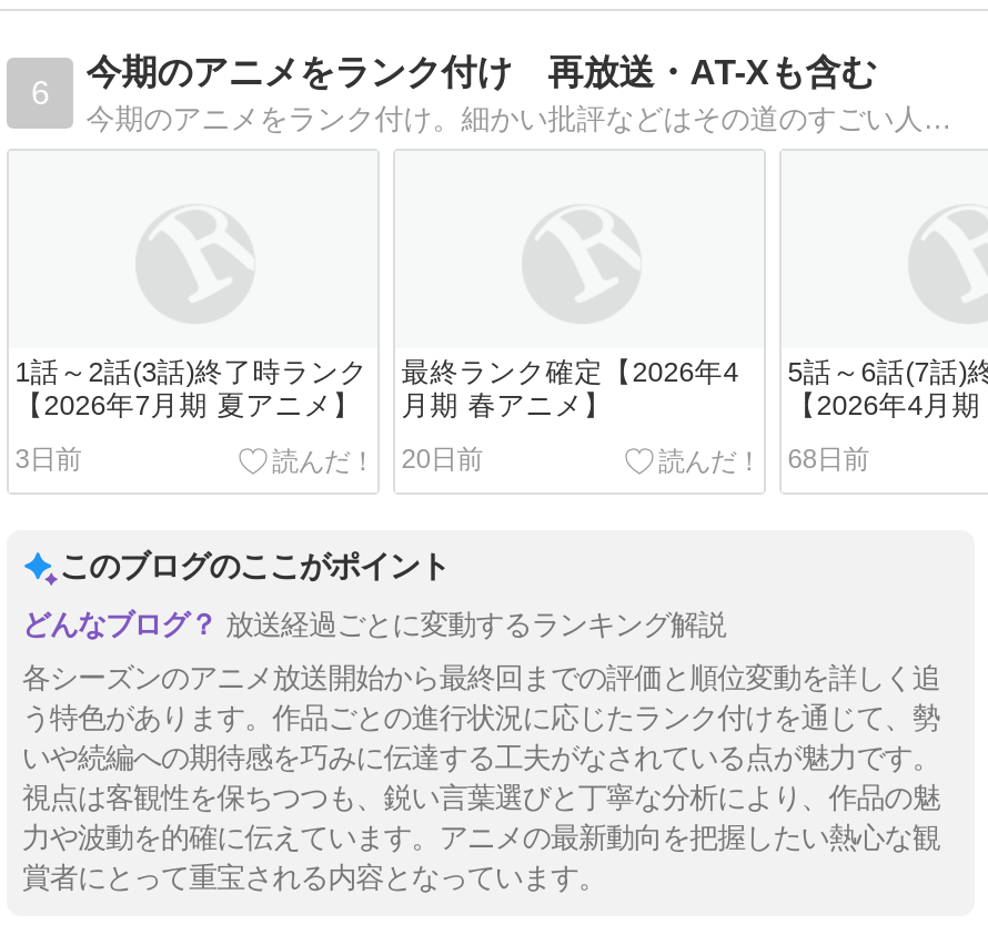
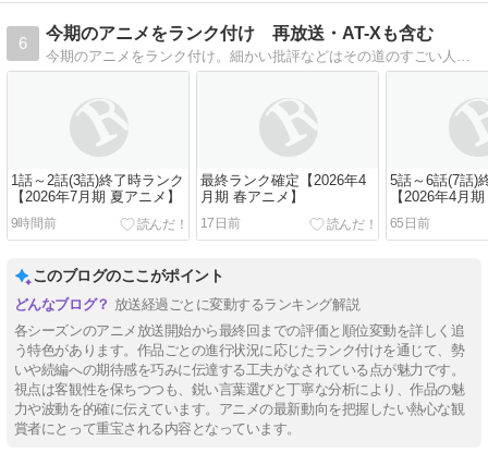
[15,443,81,474] 3日前 -> [11,215,56,231] 9時間前
[401,443,482,474] 20日前 -> [200,215,240,231] 17日前
[788,443,869,474] 68日前 -> [390,215,430,231] 65日前

